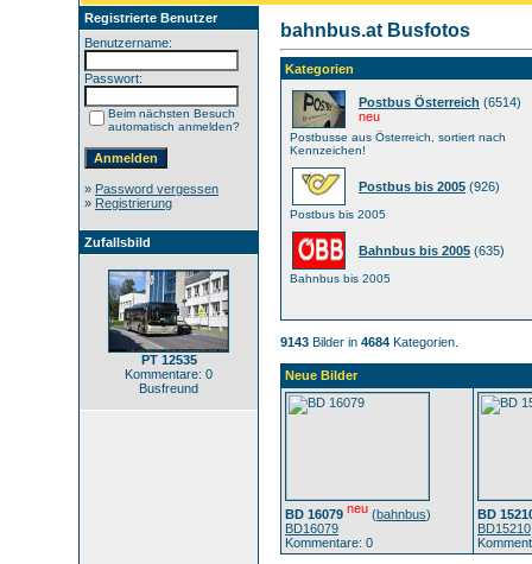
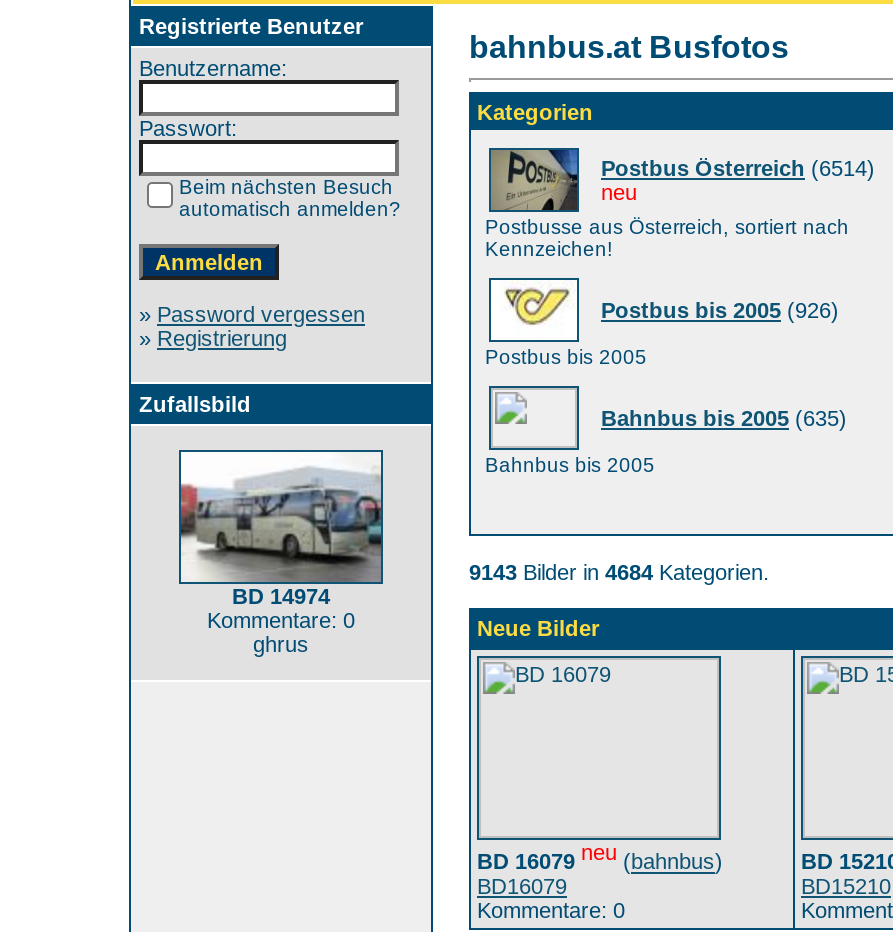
[292,232,346,270] [image] -> [489,386,579,450] [image]
[108,270,229,367] [image] | PT 12535 -> [179,452,383,608] [image] | BD 14974
[139,381,198,395] Busfreund -> [253,632,309,656] ghrus

